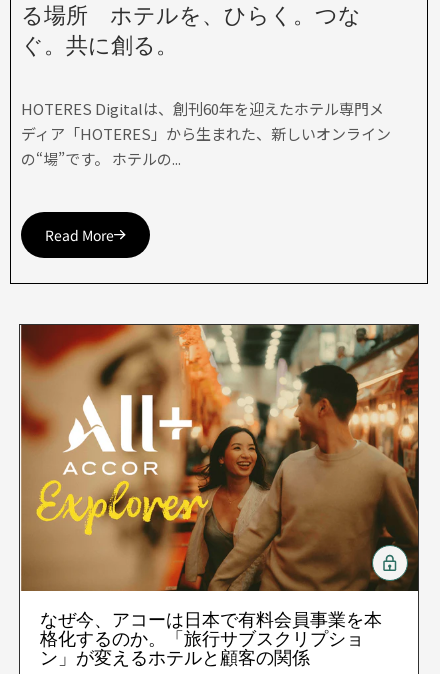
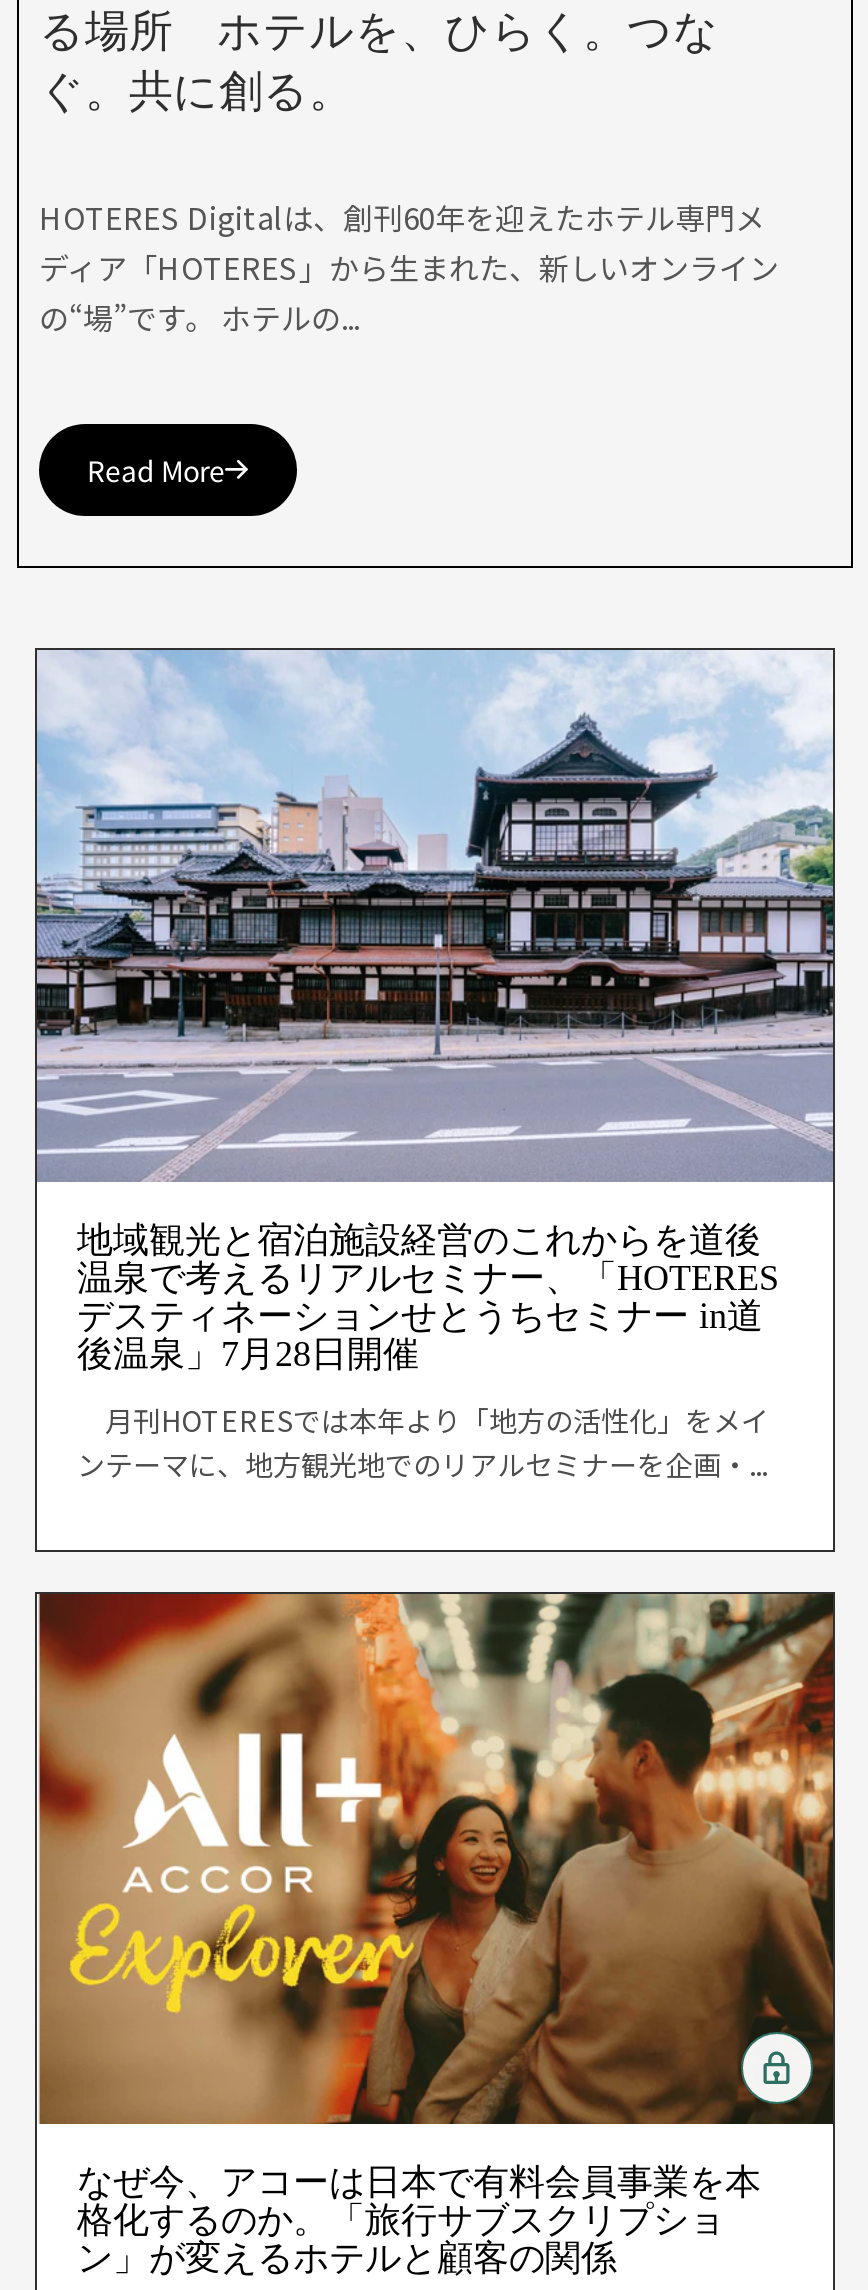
none -> [35,648,835,1483] [image] | 地域観光と宿泊施設経営のこれからを道後 | 温泉で考えるリアルセミナー、「HOTERES | デスティネーションせとうちセミナー in道 | 後温泉」7月28日開催 | 月刊HOTERESでは本年より「地方の活性化」をメイ | ンテーマに、地方観光地でのリアルセミナーを企画・...

